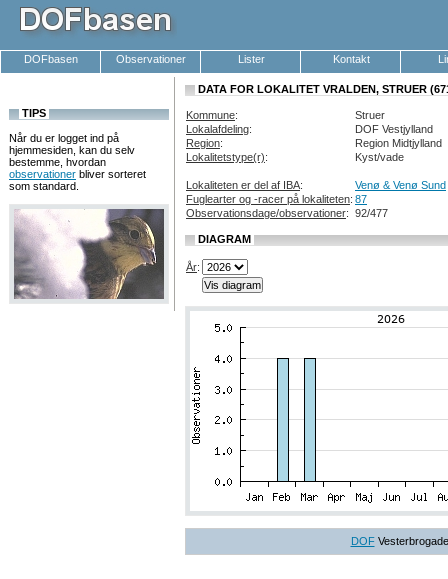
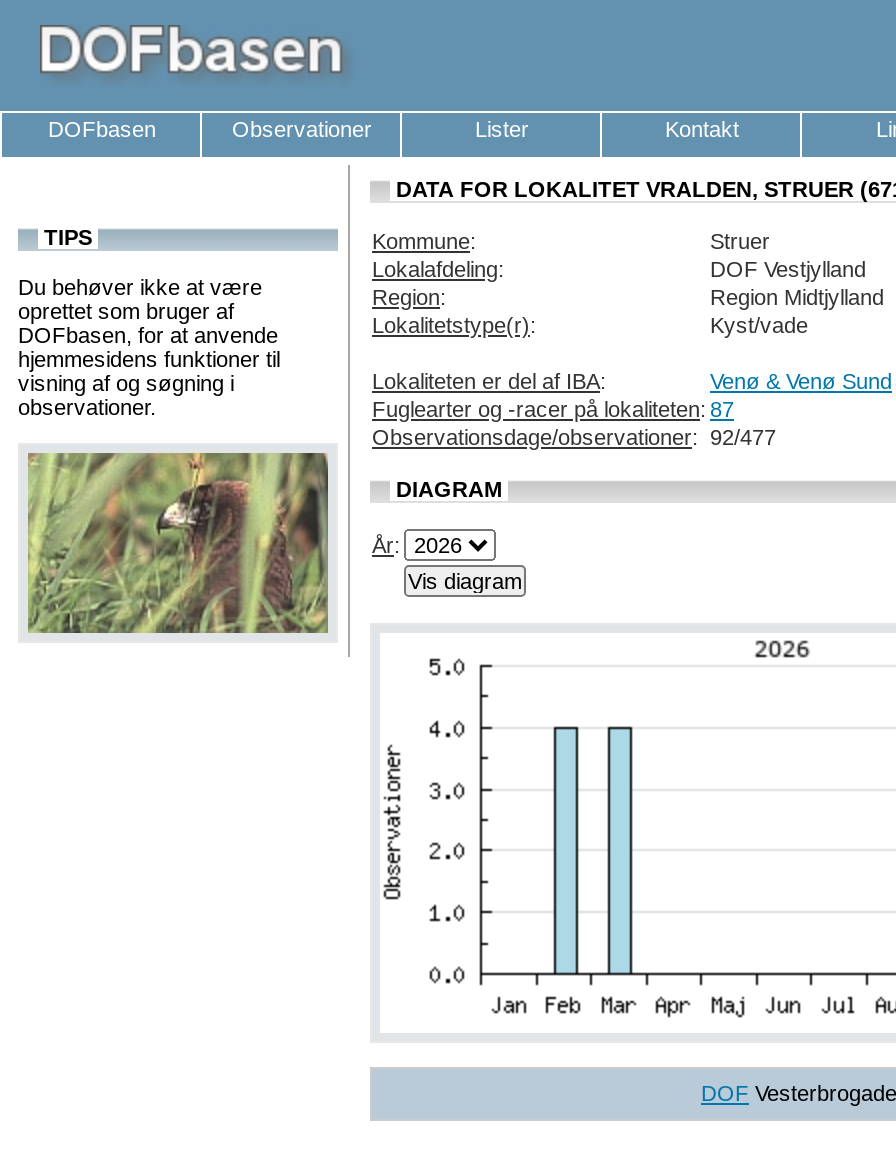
[9,132,146,192] Når du er logget ind på | hjemmesiden, kan du selv | bestemme, hvordan | observationer bliver sorteret | som standard. -> [18,275,280,419] Du behøver ikke at være | oprettet som bruger af | DOFbasen, for at anvende | hjemmesidens funktioner til | visning af og søgning i | observationer.
[10,205,175,320] [image] -> [20,423,352,657] [image]

